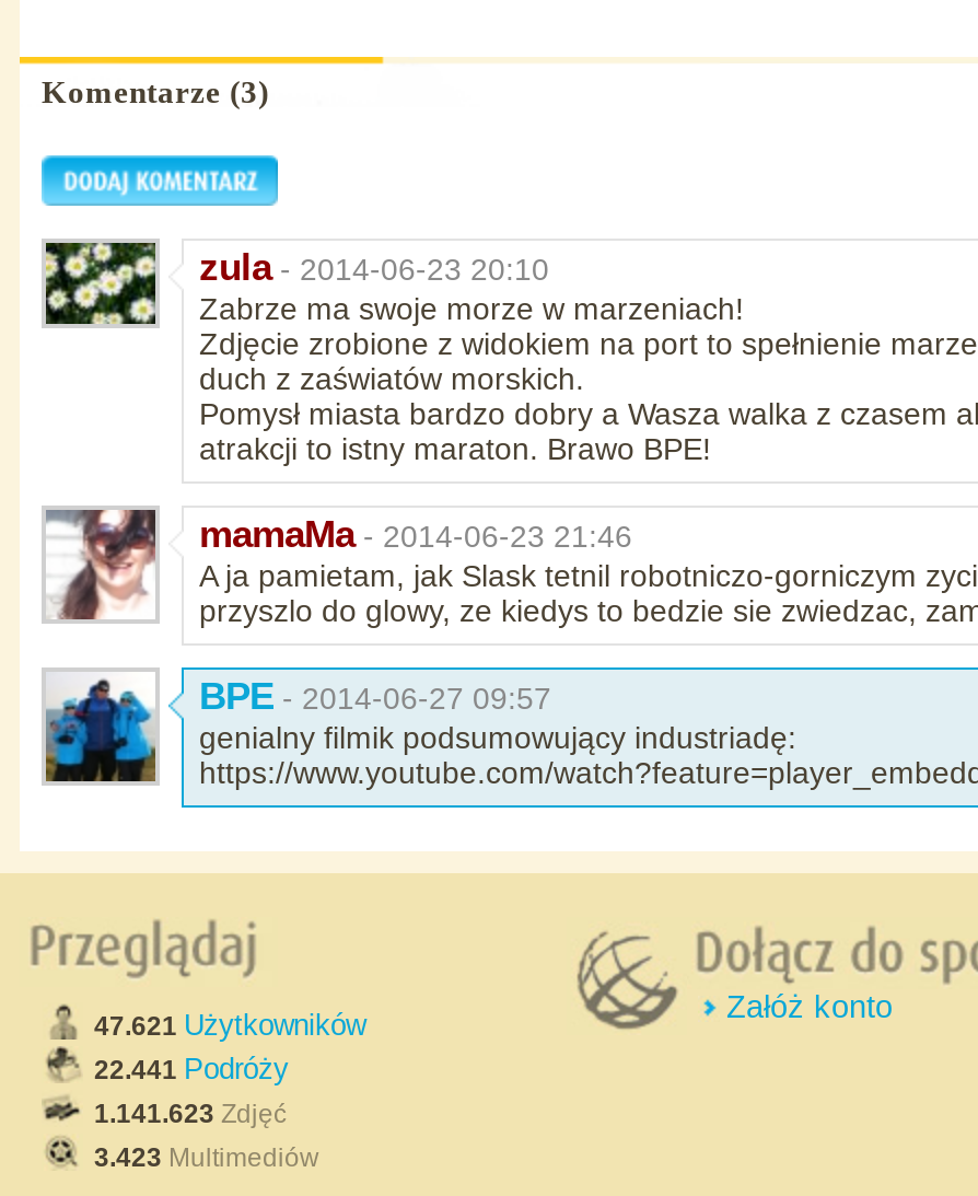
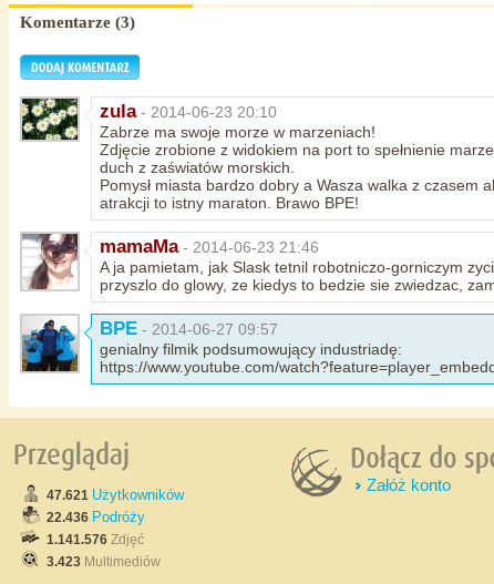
[94,1053,289,1085] 22.441 Podróży -> [47,509,145,525] 22.436 Podróży
[94,1099,287,1129] 1.141.623 Zdjęć -> [47,532,144,547] 1.141.576 Zdjęć

